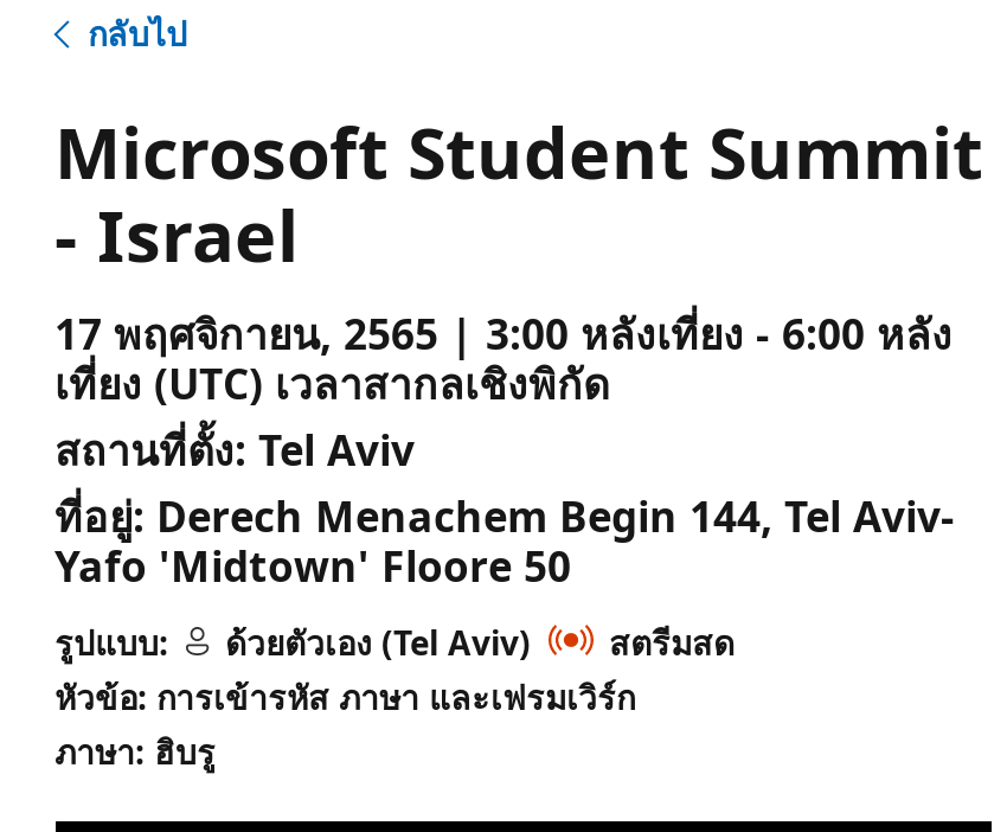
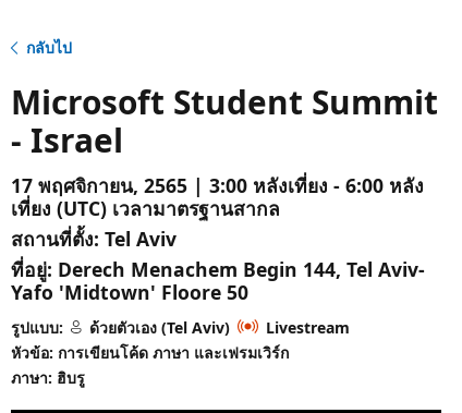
[54,354,609,411] เที่ยง (UTC) เวลาสากลเชิงพิกัด -> [10,195,279,221] เที่ยง (UTC) เวลามาตรฐานสากล
[54,620,735,719] สตรีมสด | หัวข้อ: การเข้ารหัส ภาษา และเฟรมเวิร์ก -> [10,317,349,363] Livestream | หัวข้อ: การเขียนโค้ด ภาษา และเฟรมเวิร์ก

